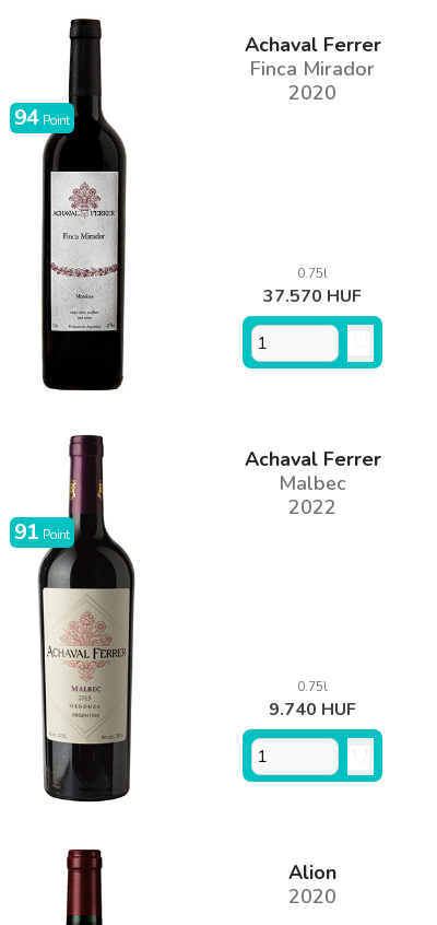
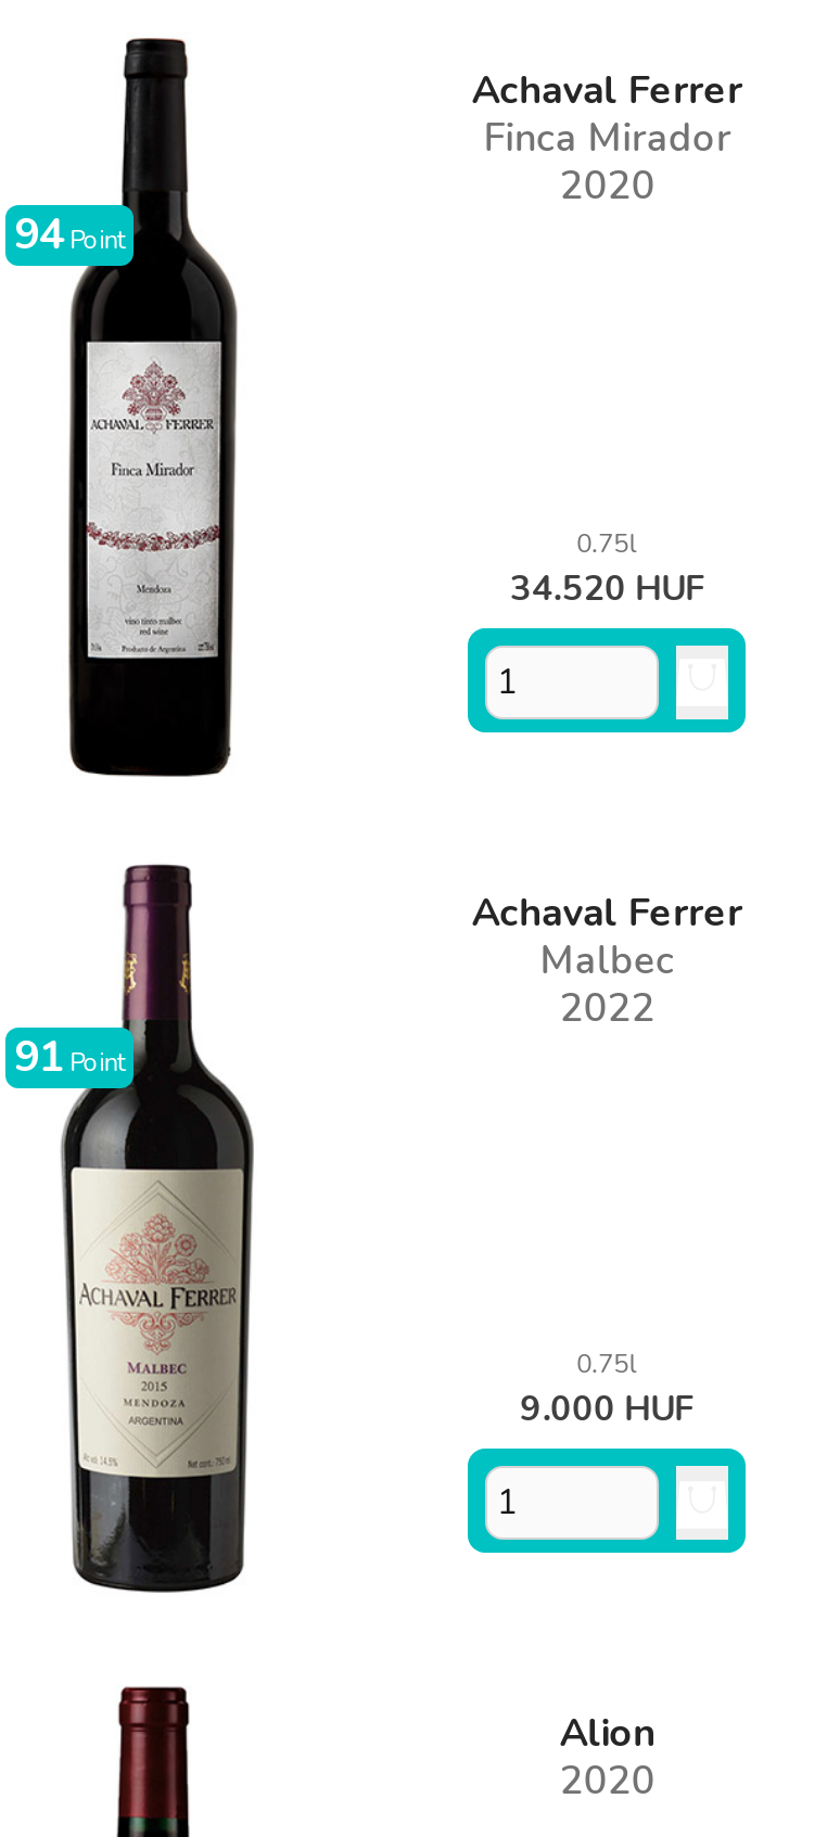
[264,284,362,308] 37.570 HUF -> [509,565,705,612] 34.520 HUF
[269,698,356,722] 9.740 HUF -> [520,1386,694,1434] 9.000 HUF

